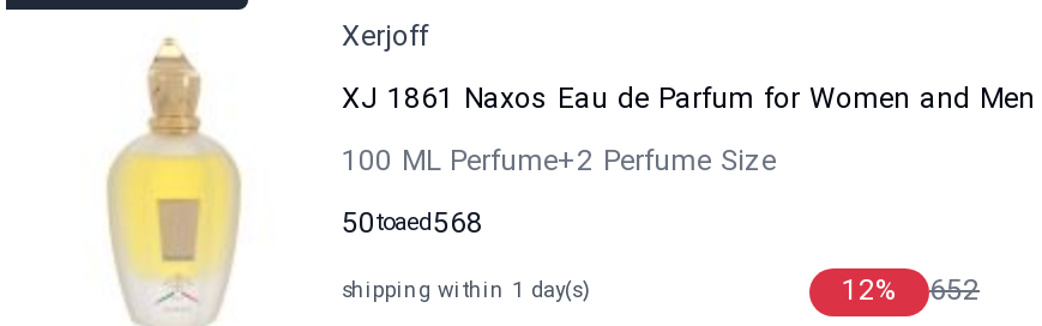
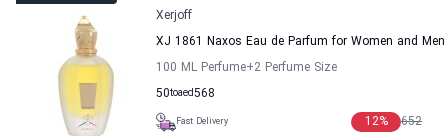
[342,276,589,307] shipping within 1 day(s) -> [176,115,228,128] Fast Delivery

